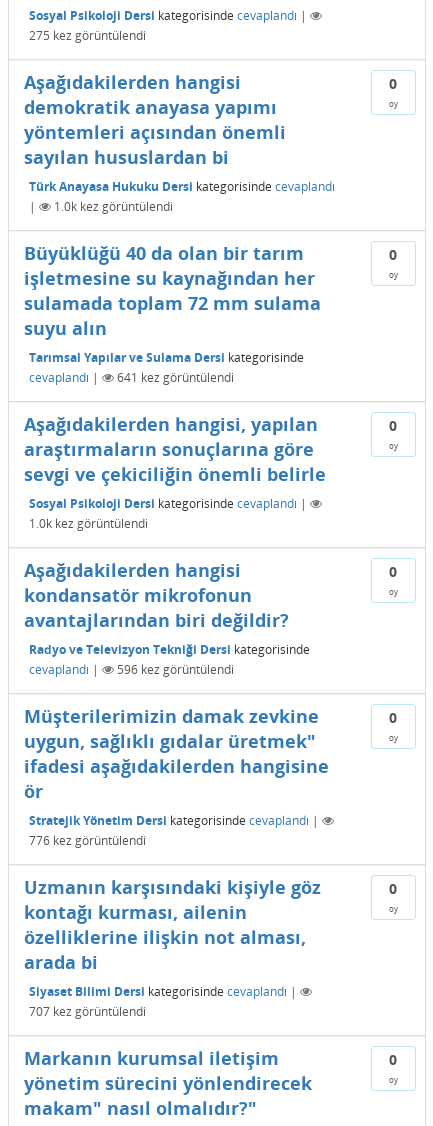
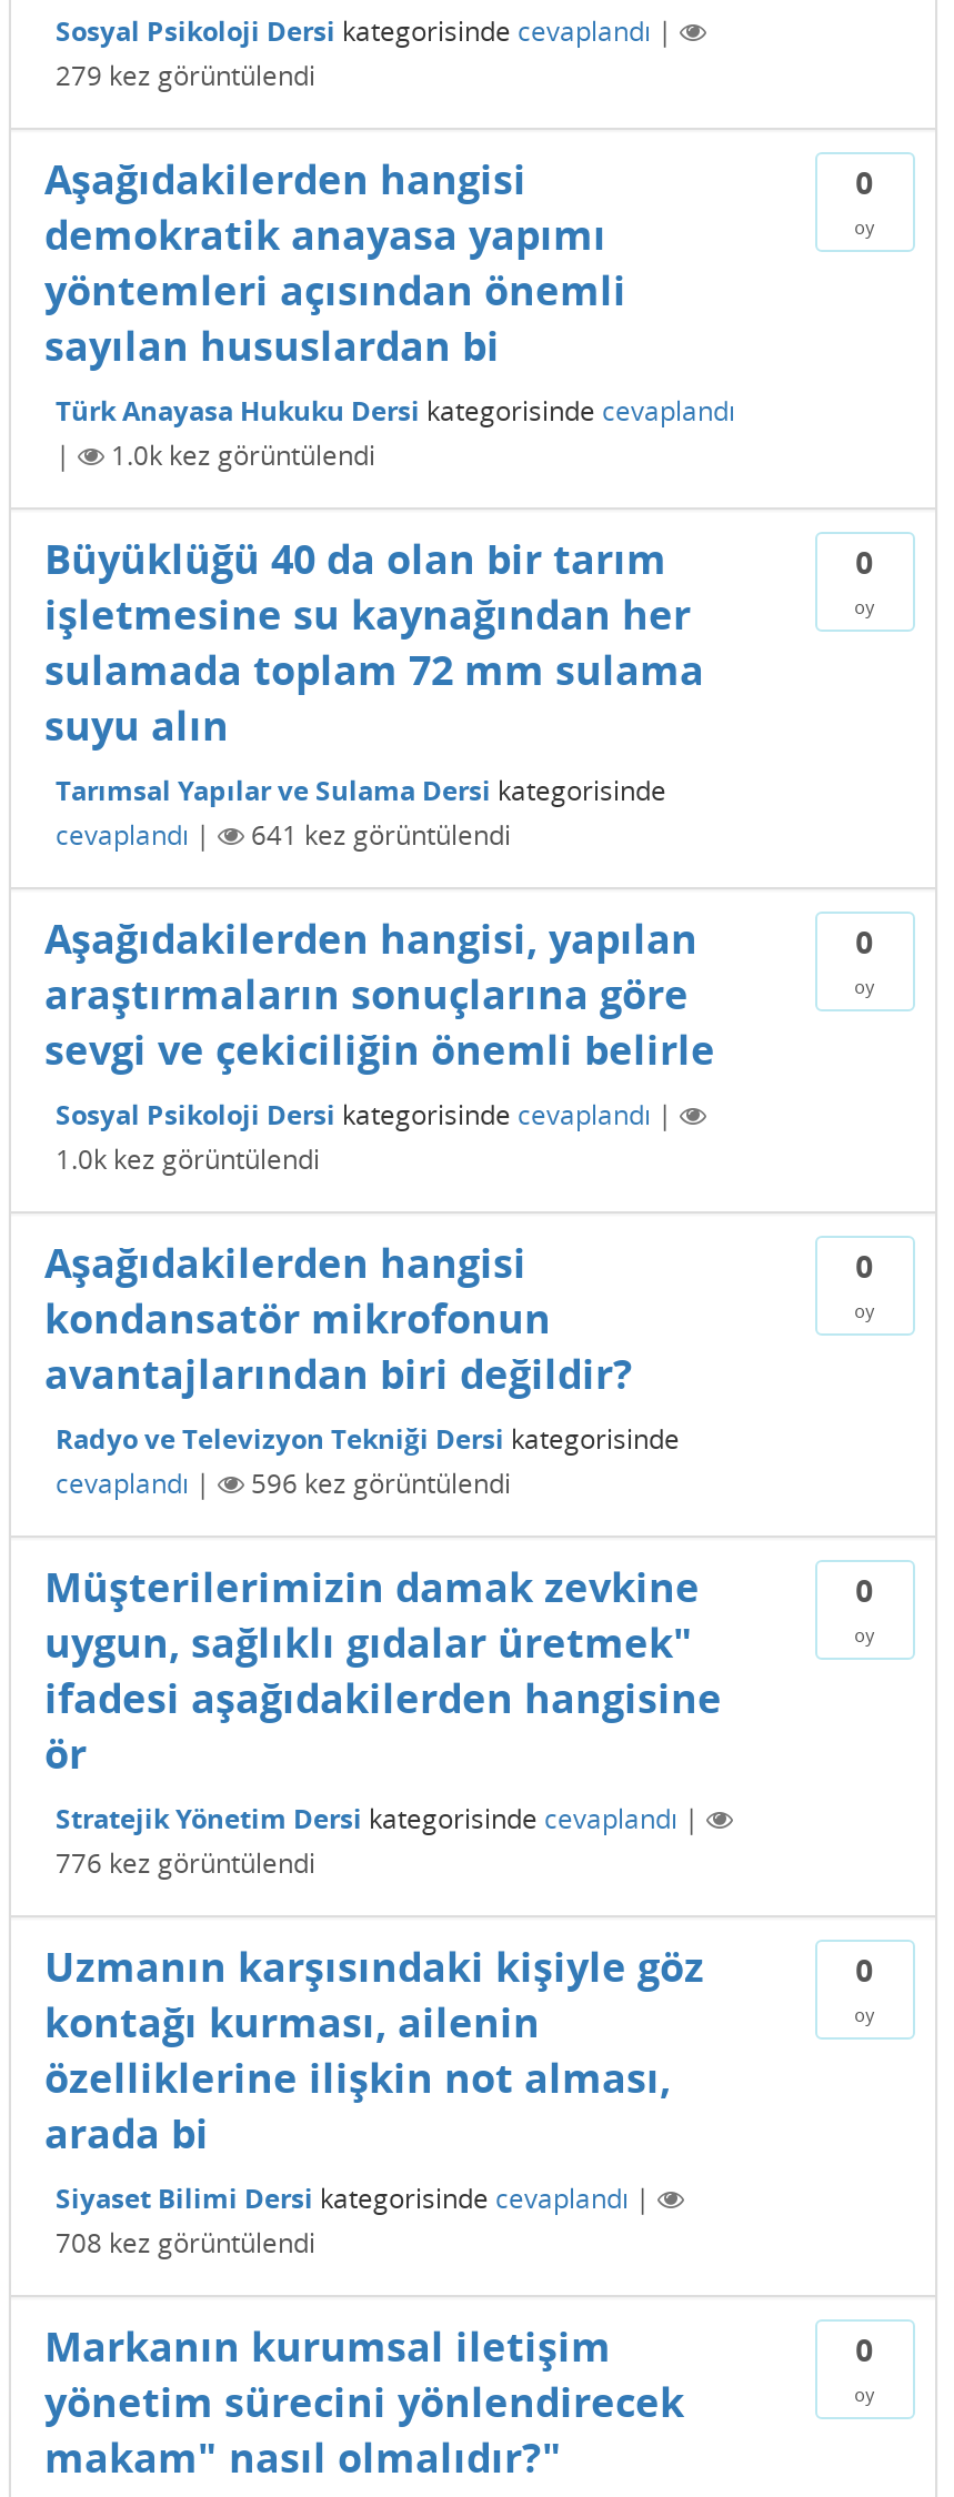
[29,27,146,44] 275 kez görüntülendi -> [56,56,315,94] 279 kez görüntülendi
[29,1003,146,1020] 707 kez görüntülendi -> [56,2223,315,2261] 708 kez görüntülendi

